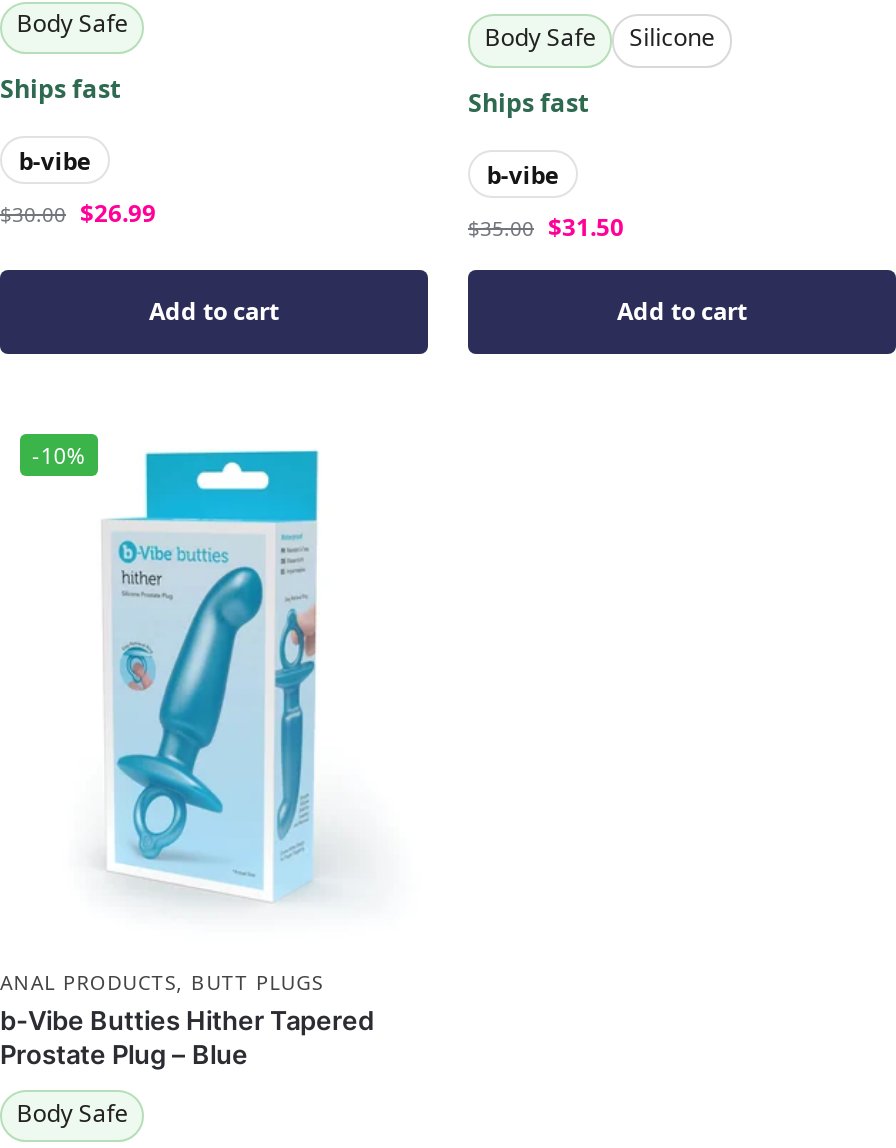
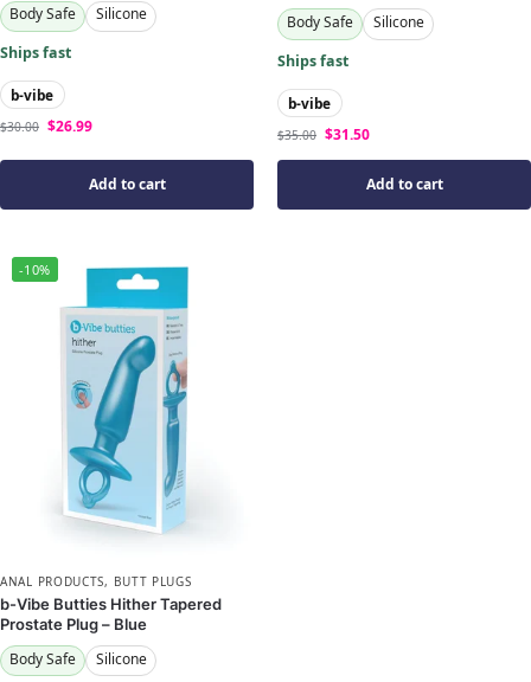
none -> [96,4,146,24] Silicone
none -> [96,648,146,669] Silicone

